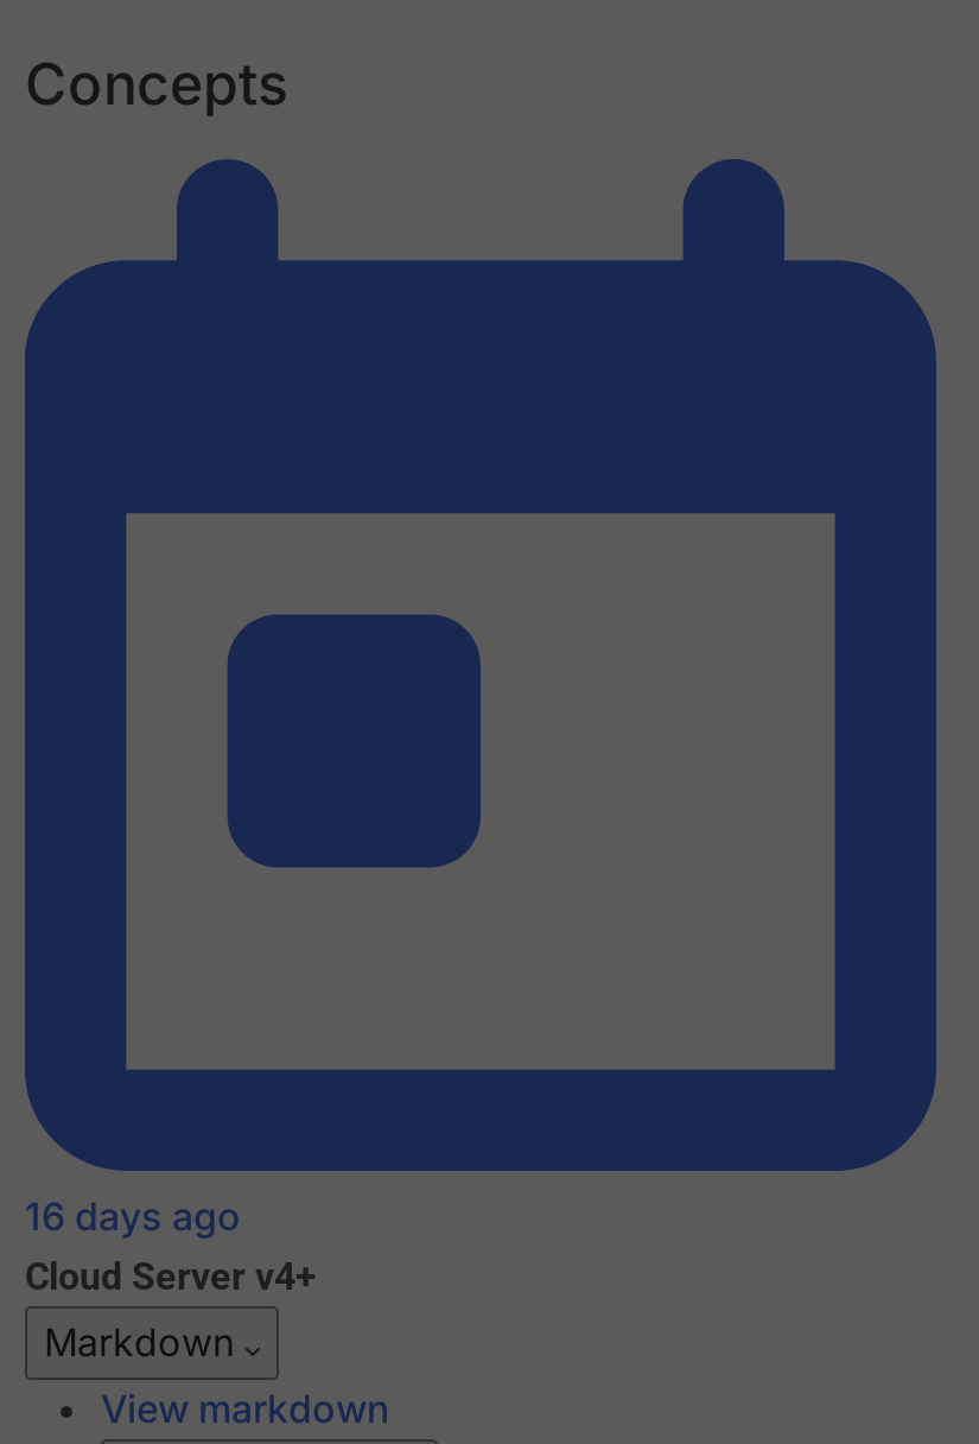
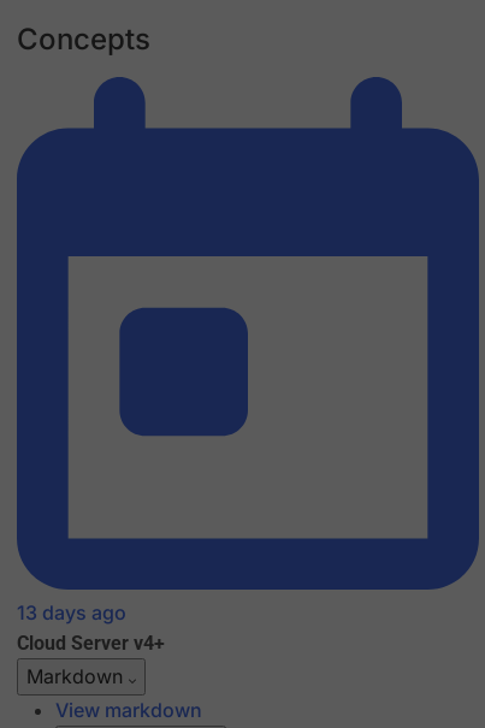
[25,1193,241,1241] 16 days ago -> [17,601,126,625] 13 days ago

